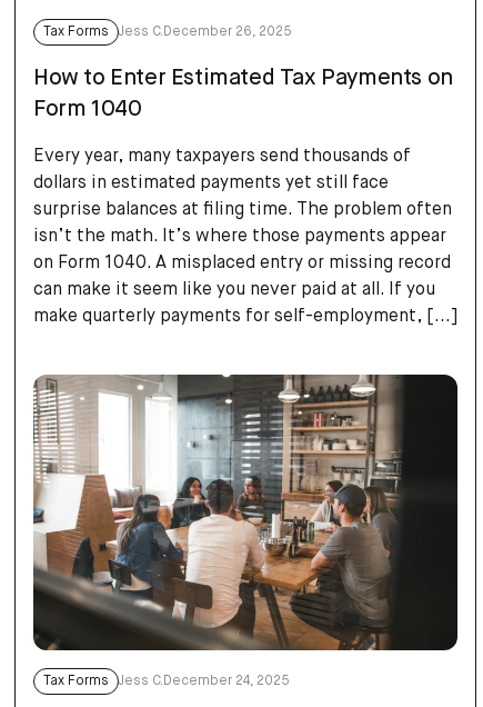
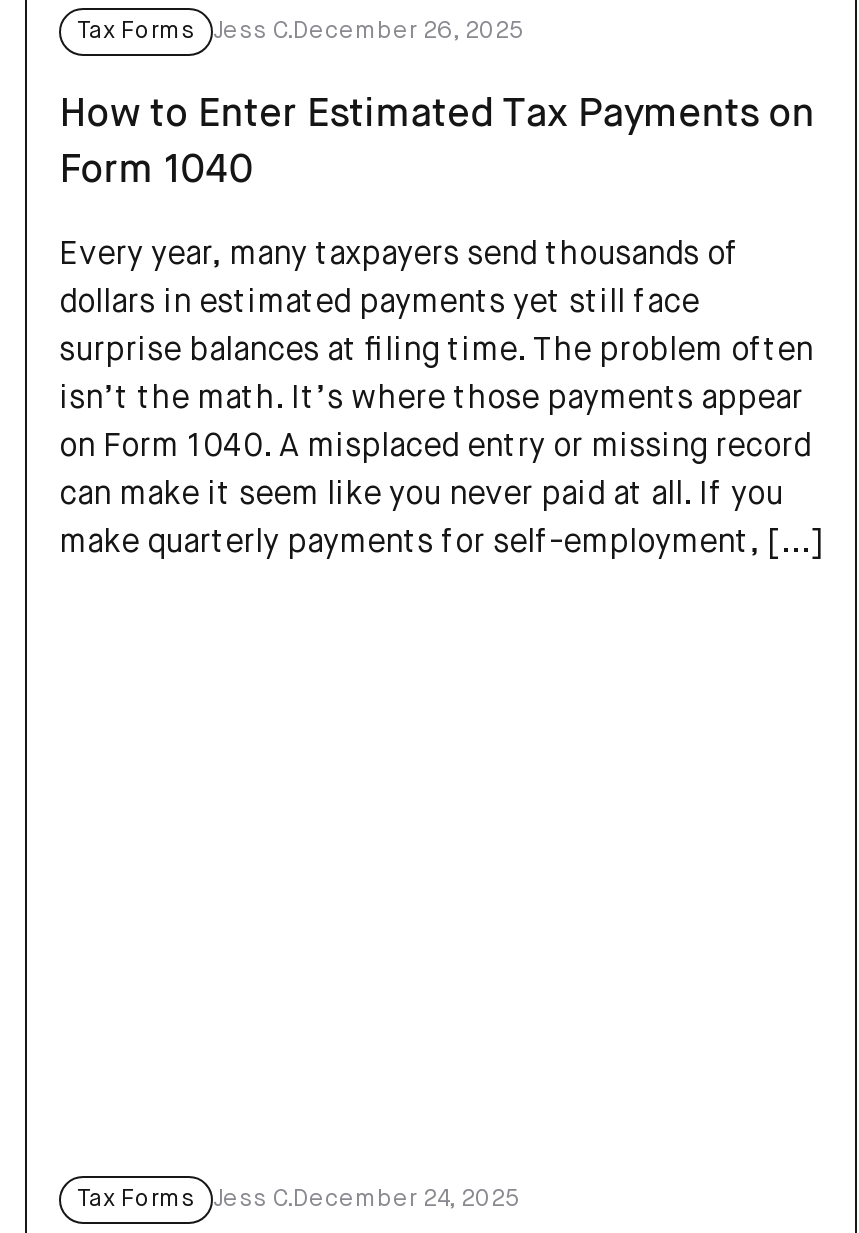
[32,374,459,651] [image] -> none

